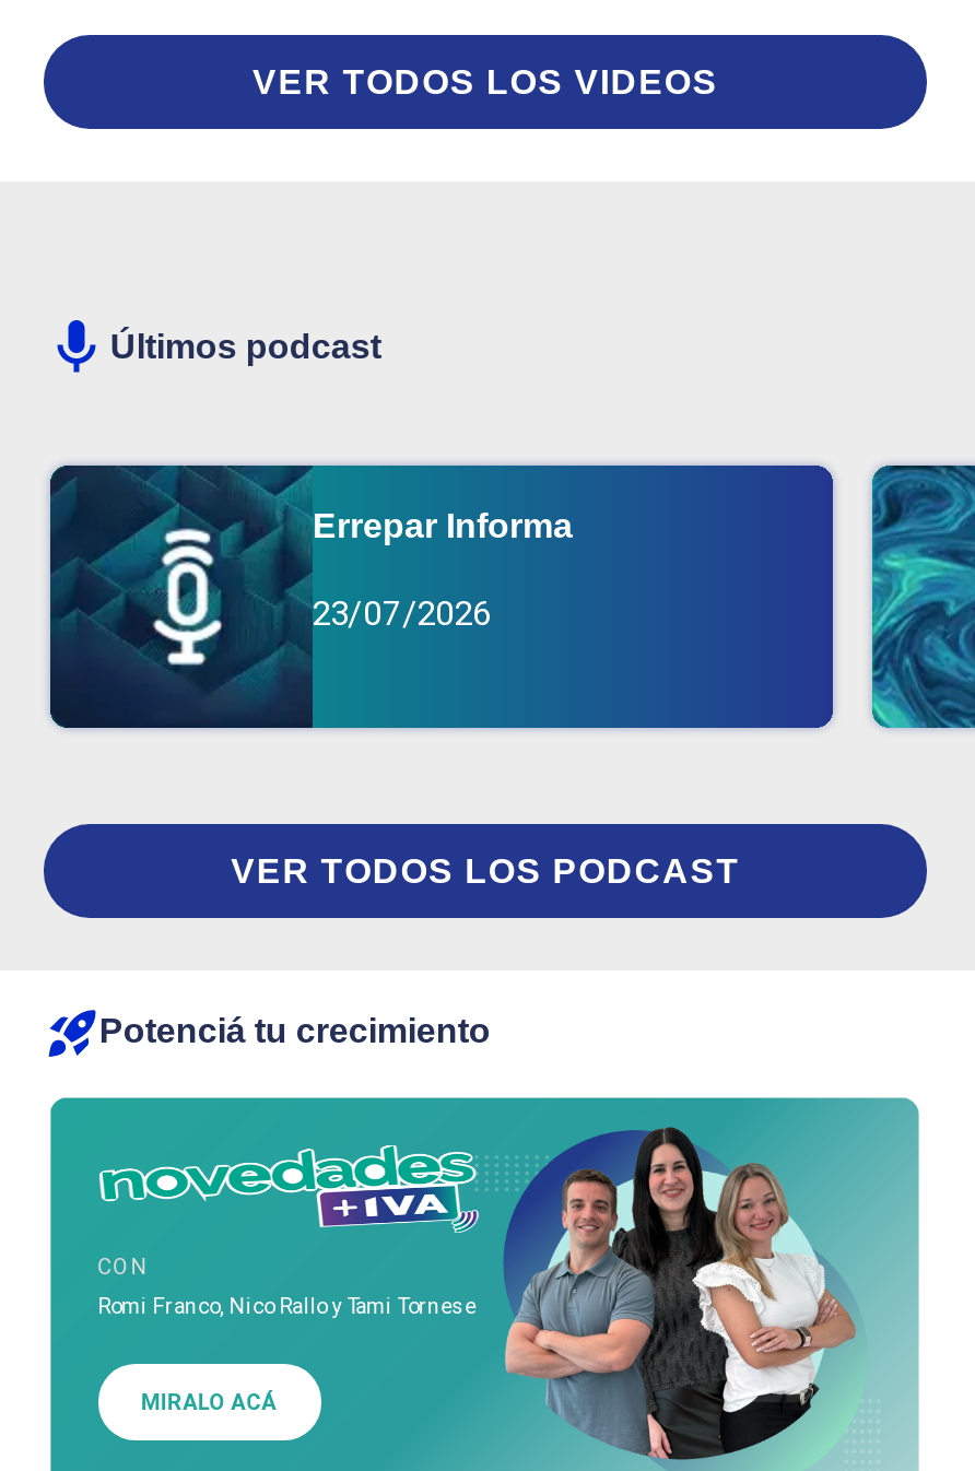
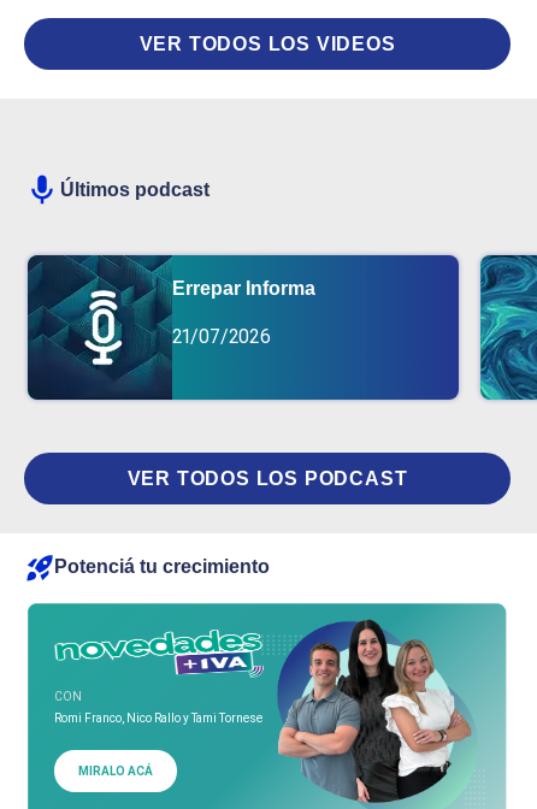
[313,592,494,633] 23/07/2026 -> [172,325,271,348] 21/07/2026

